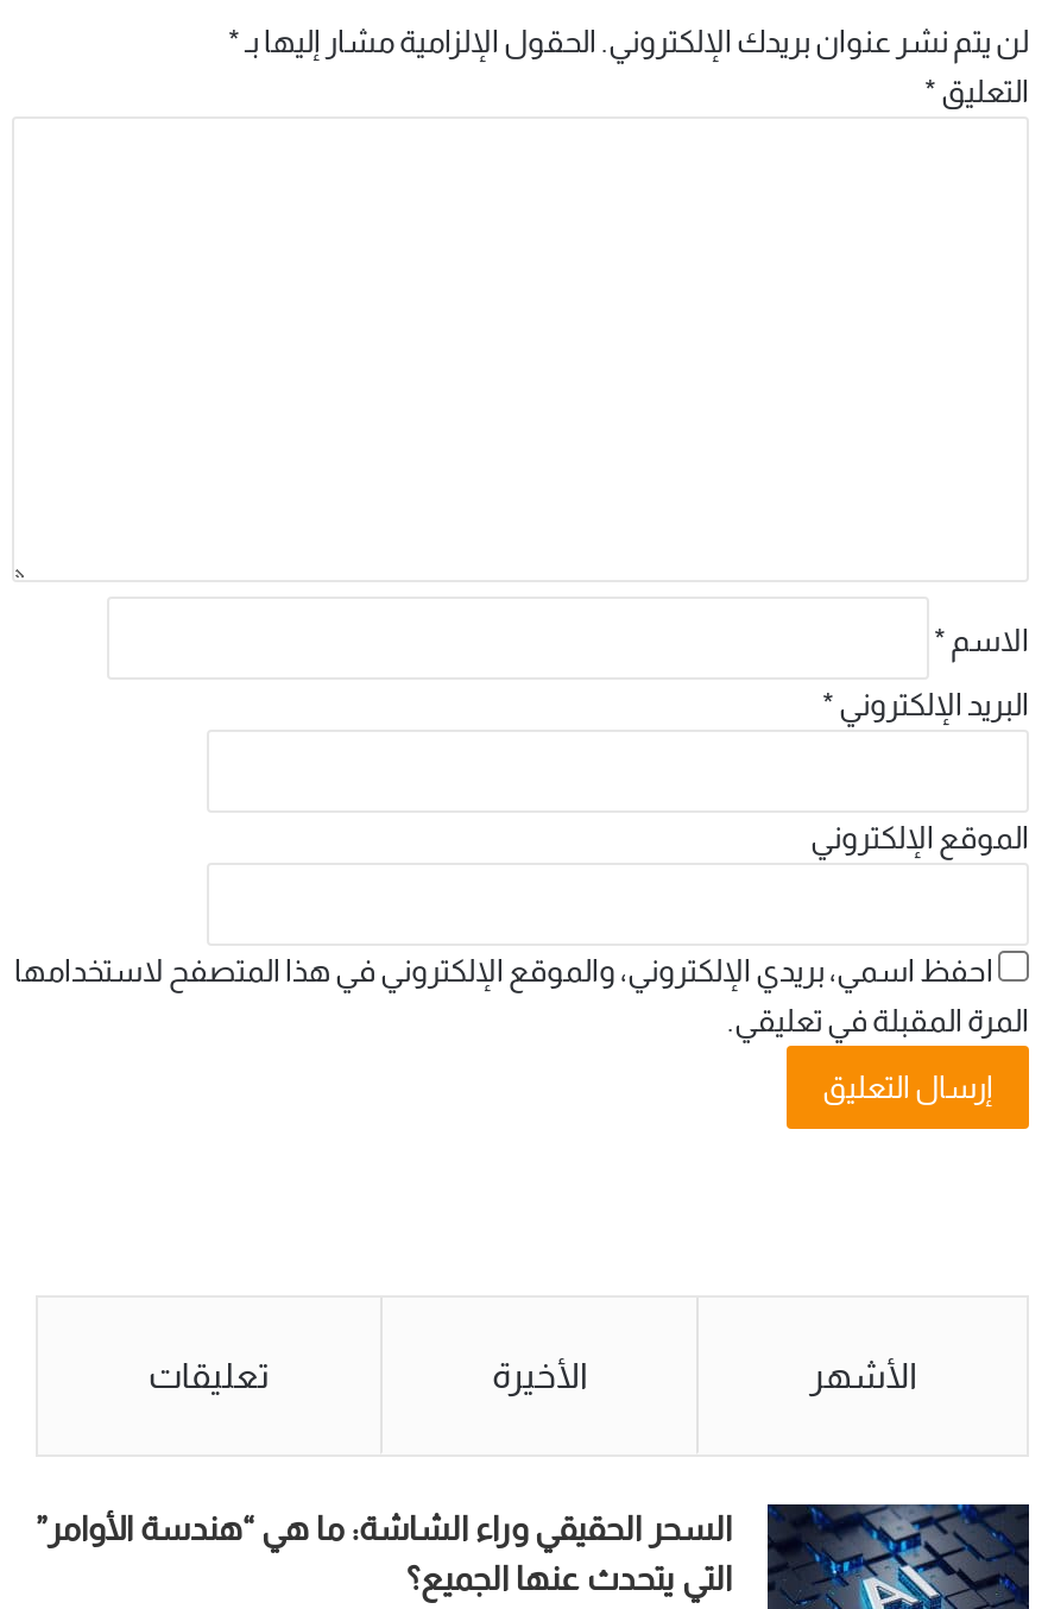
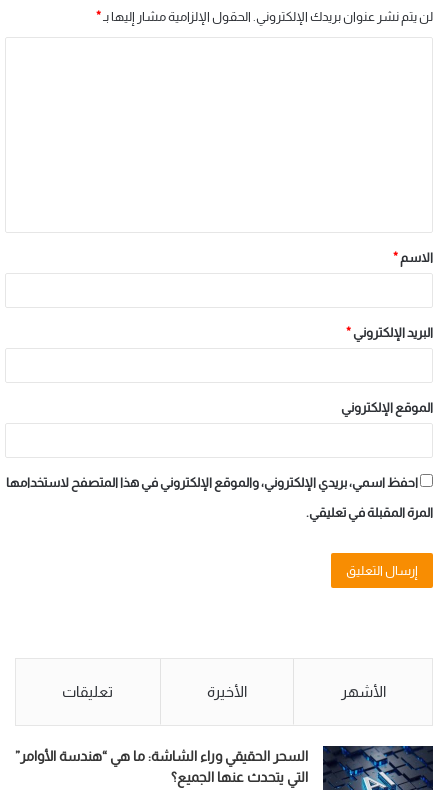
[924,73,1029,109] التعليق * -> none

